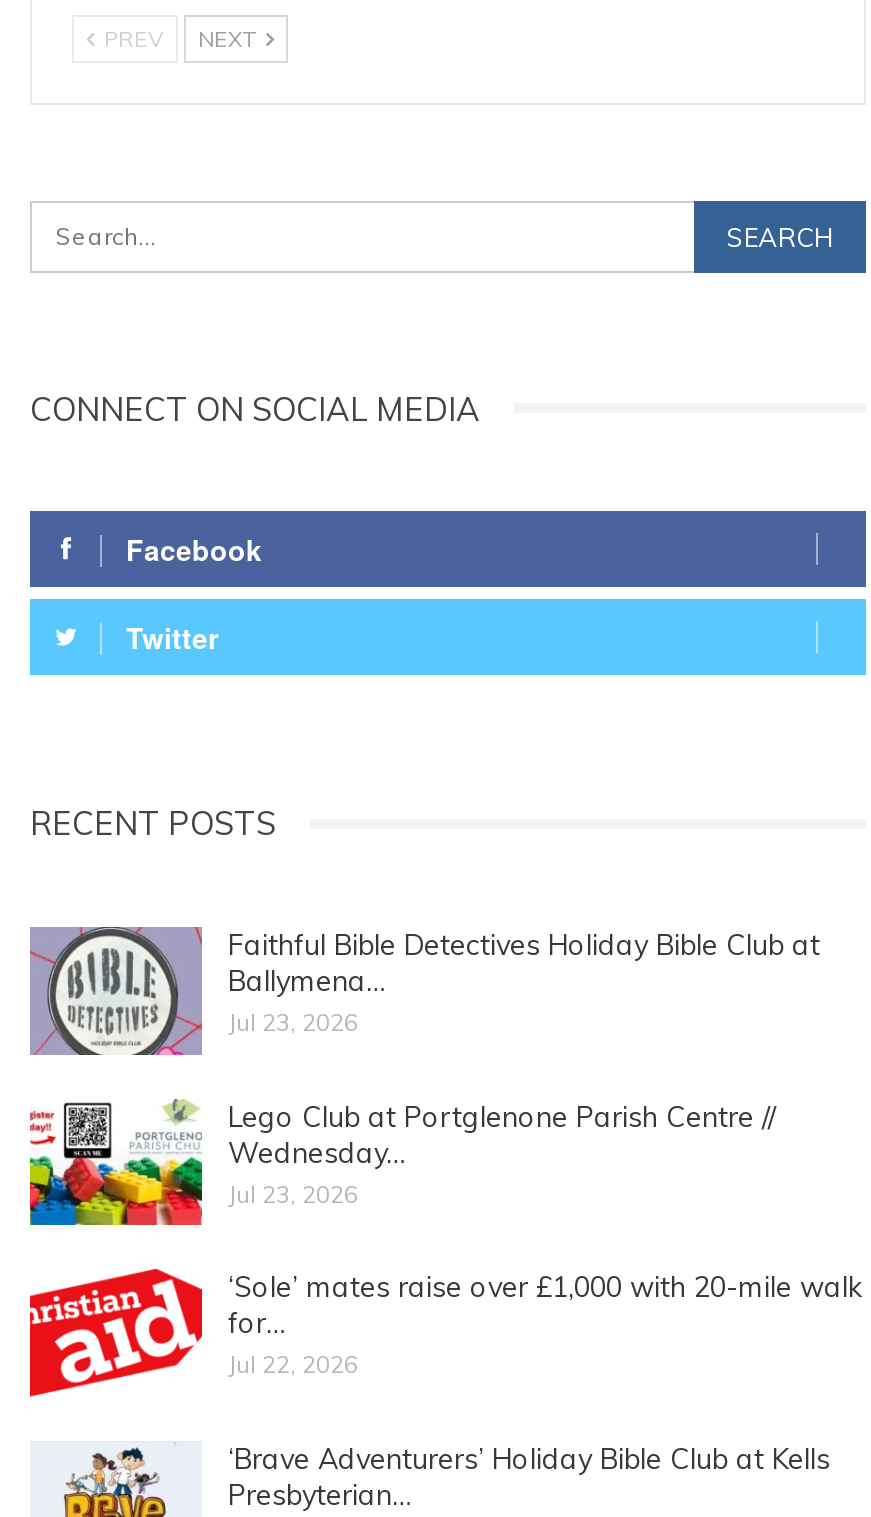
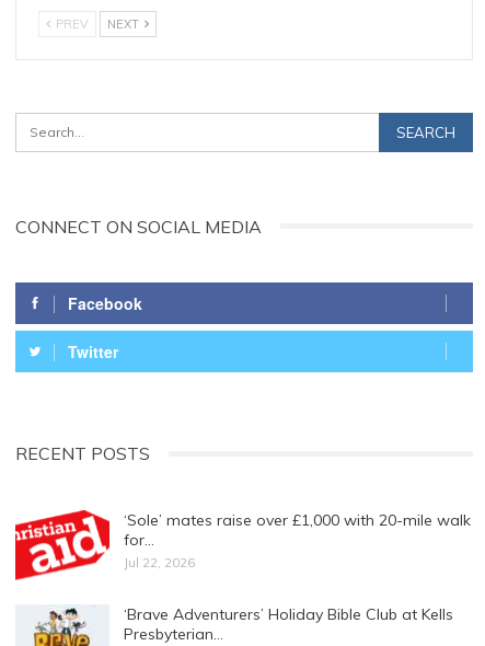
[28,925,820,1208] [image] | Faithful Bible Detectives Holiday Bible Club at | Ballymena… | Jul 23, 2026 | Lego Club at Portglenone Parish Centre // | Wednesday… | Jul 23, 2026 -> none
[28,1099,202,1227] [image] -> none

